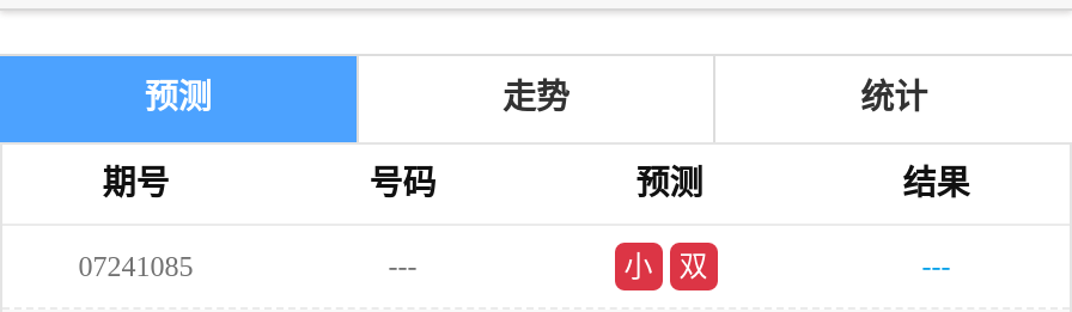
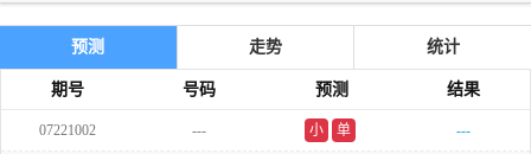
[78,250,193,283] 07241085 -> [39,122,96,139] 07221002
[679,250,708,283] 双 -> [336,122,351,139] 单

